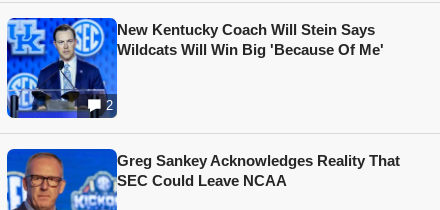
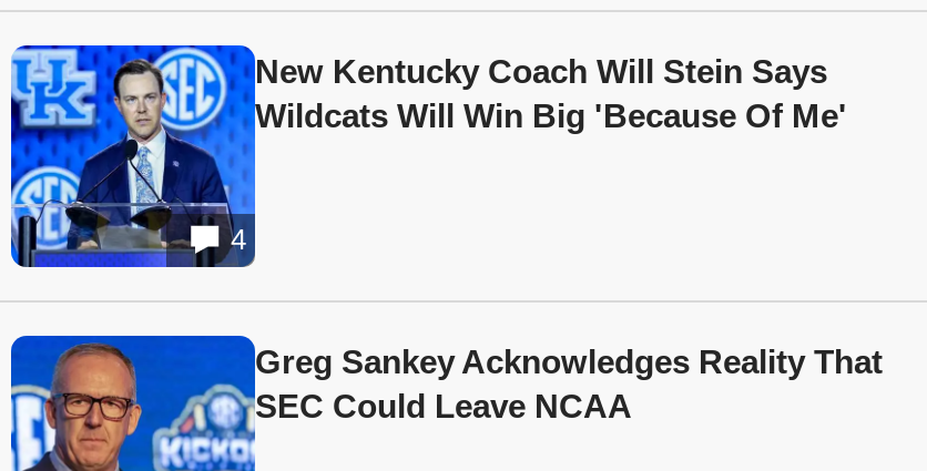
[102,98,113,113] 2 -> [222,223,246,256] 4

